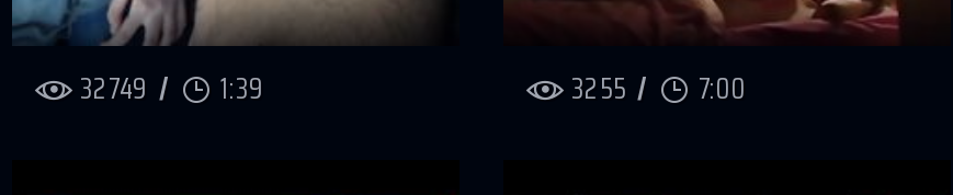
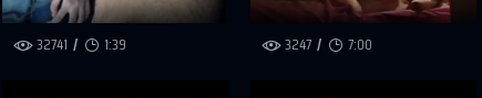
[80,66,264,112] 32749 1:39 -> [37,33,126,56] 32741 1:39
[571,66,747,112] 3255 7:00 -> [285,33,372,56] 3247 7:00

